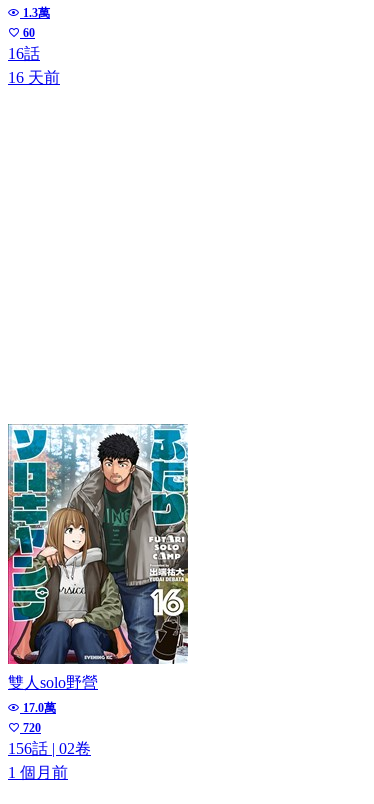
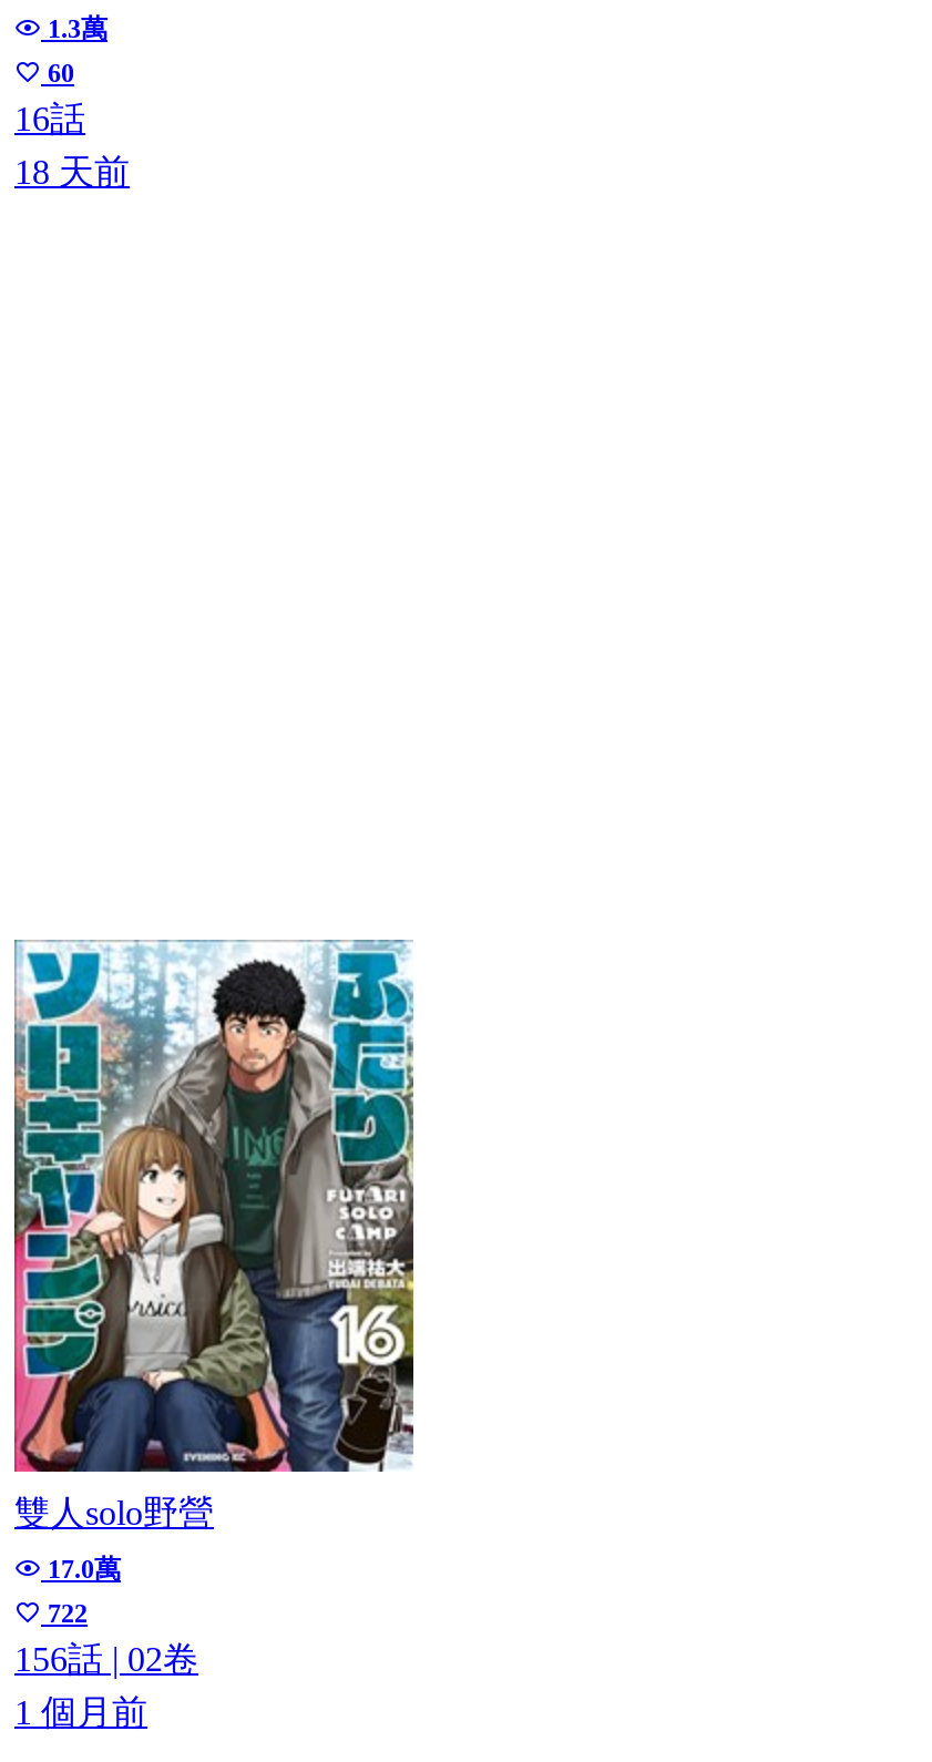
[8,69,60,86] 16 天前 -> [14,153,130,191] 18 天前
[20,720,41,734] 720 -> [41,1597,88,1628] 722

